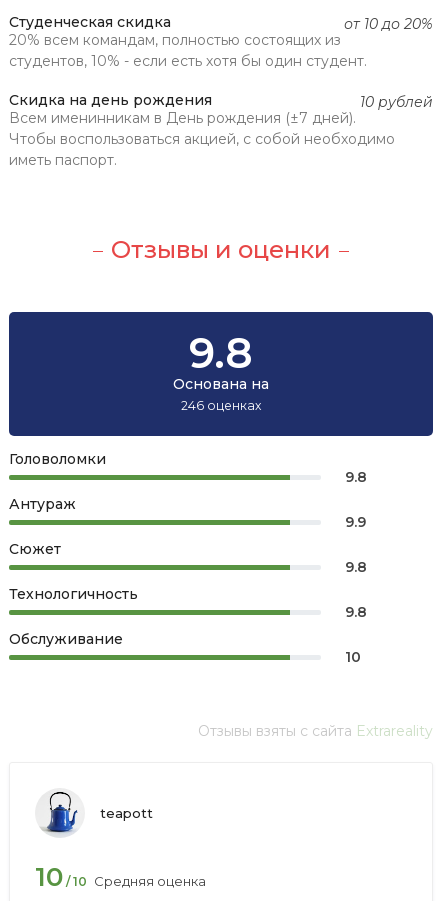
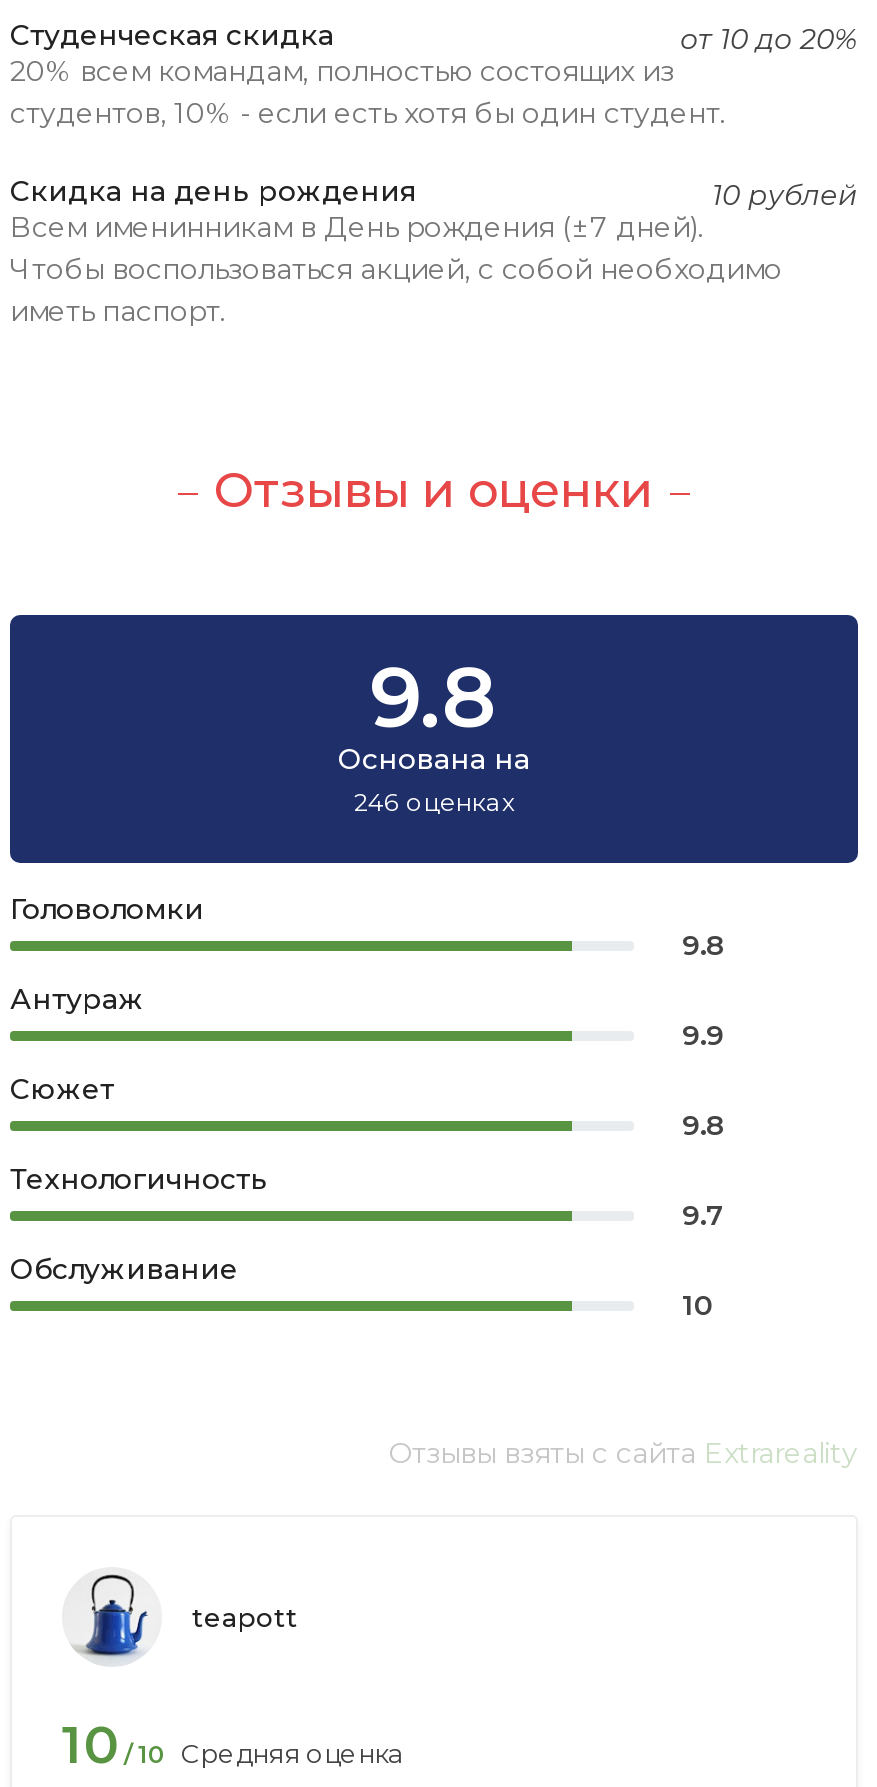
[345,603,367,621] 9.8 -> [682,1197,724,1233] 9.7

